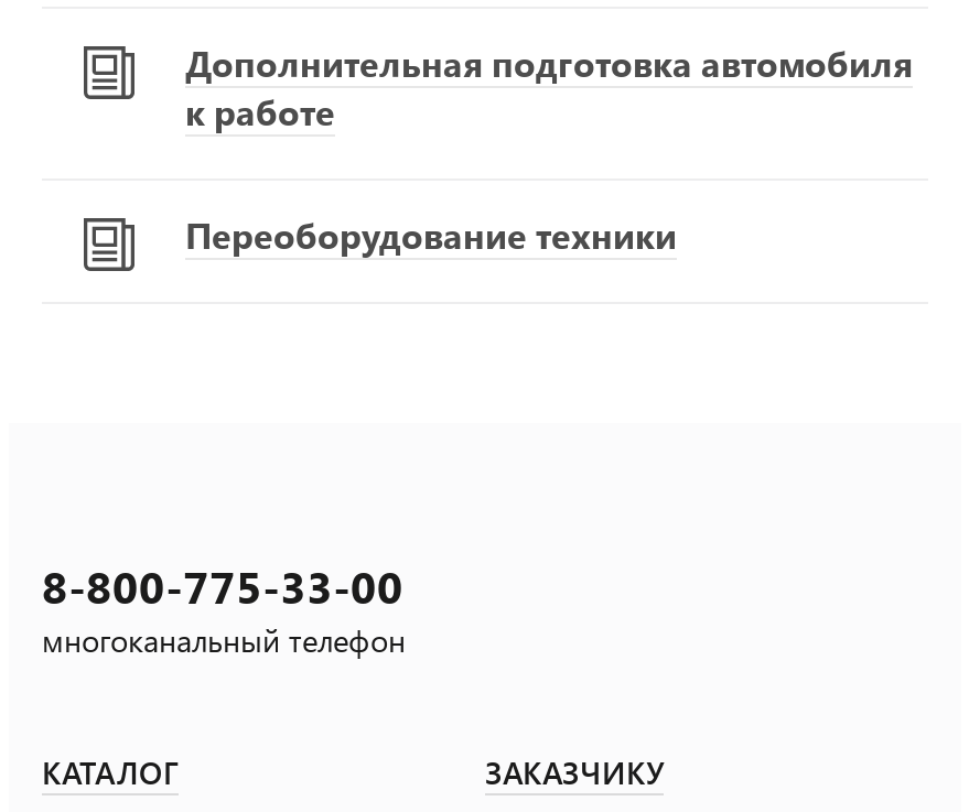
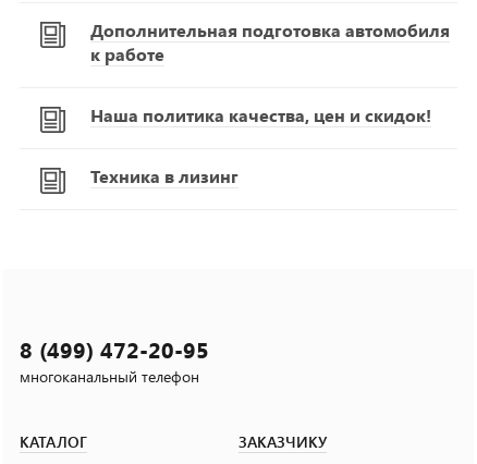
[185,212,677,258] Переоборудование техники -> [90,104,431,188] Наша политика качества, цен и скидок! | Техника в лизинг
[42,558,403,615] 8-800-775-33-00 -> [20,336,209,364] 8 (499) 472-20-95

